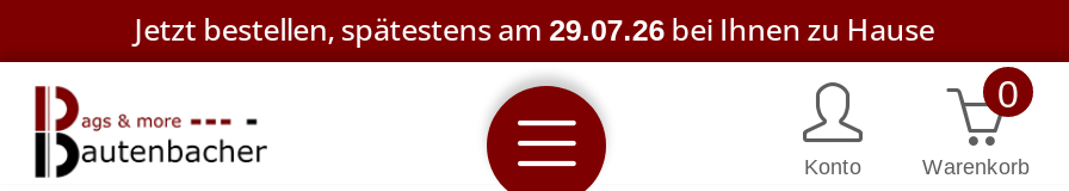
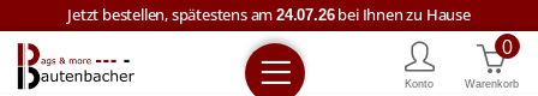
[134,10,935,50] Jetzt bestellen, spätestens am 29.07.26 bei Ihnen zu Hause -> [68,5,470,25] Jetzt bestellen, spätestens am 24.07.26 bei Ihnen zu Hause

